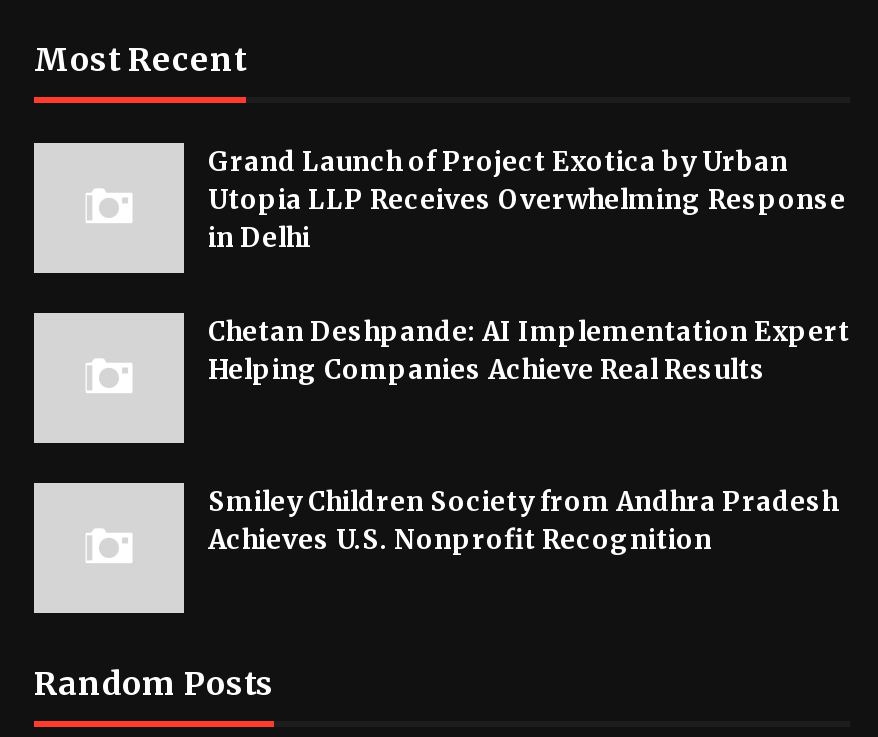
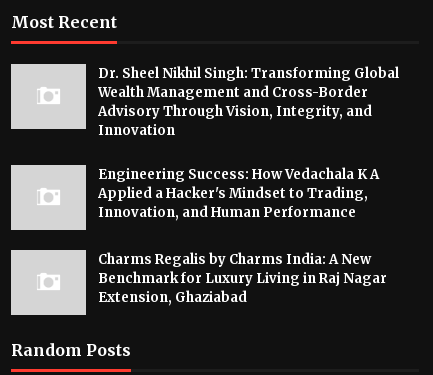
[208,145,846,255] Grand Launch of Project Exotica by Urban | Utopia LLP Receives Overwhelming Response | in Delhi -> [98,65,399,139] Dr. Sheel Nikhil Singh: Transforming Global | Wealth Management and Cross-Border | Advisory Through Vision, Integrity, and | Innovation
[208,315,850,387] Chetan Deshpande: AI Implementation Expert | Helping Companies Achieve Real Results -> [98,166,379,221] Engineering Success: How Vedachala K A | Applied a Hacker's Mindset to Trading, | Innovation, and Human Performance
[208,485,838,557] Smiley Children Society from Andhra Pradesh | Achieves U.S. Nonprofit Recognition -> [98,251,387,306] Charms Regalis by Charms India: A New | Benchmark for Luxury Living in Raj Nagar | Extension, Ghaziabad

